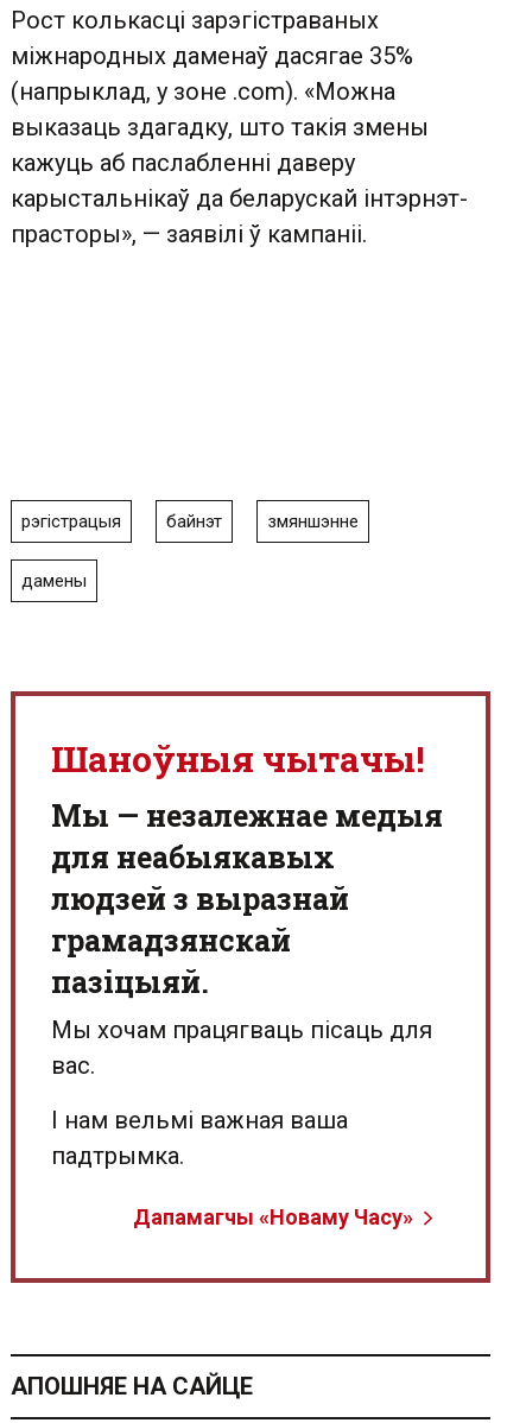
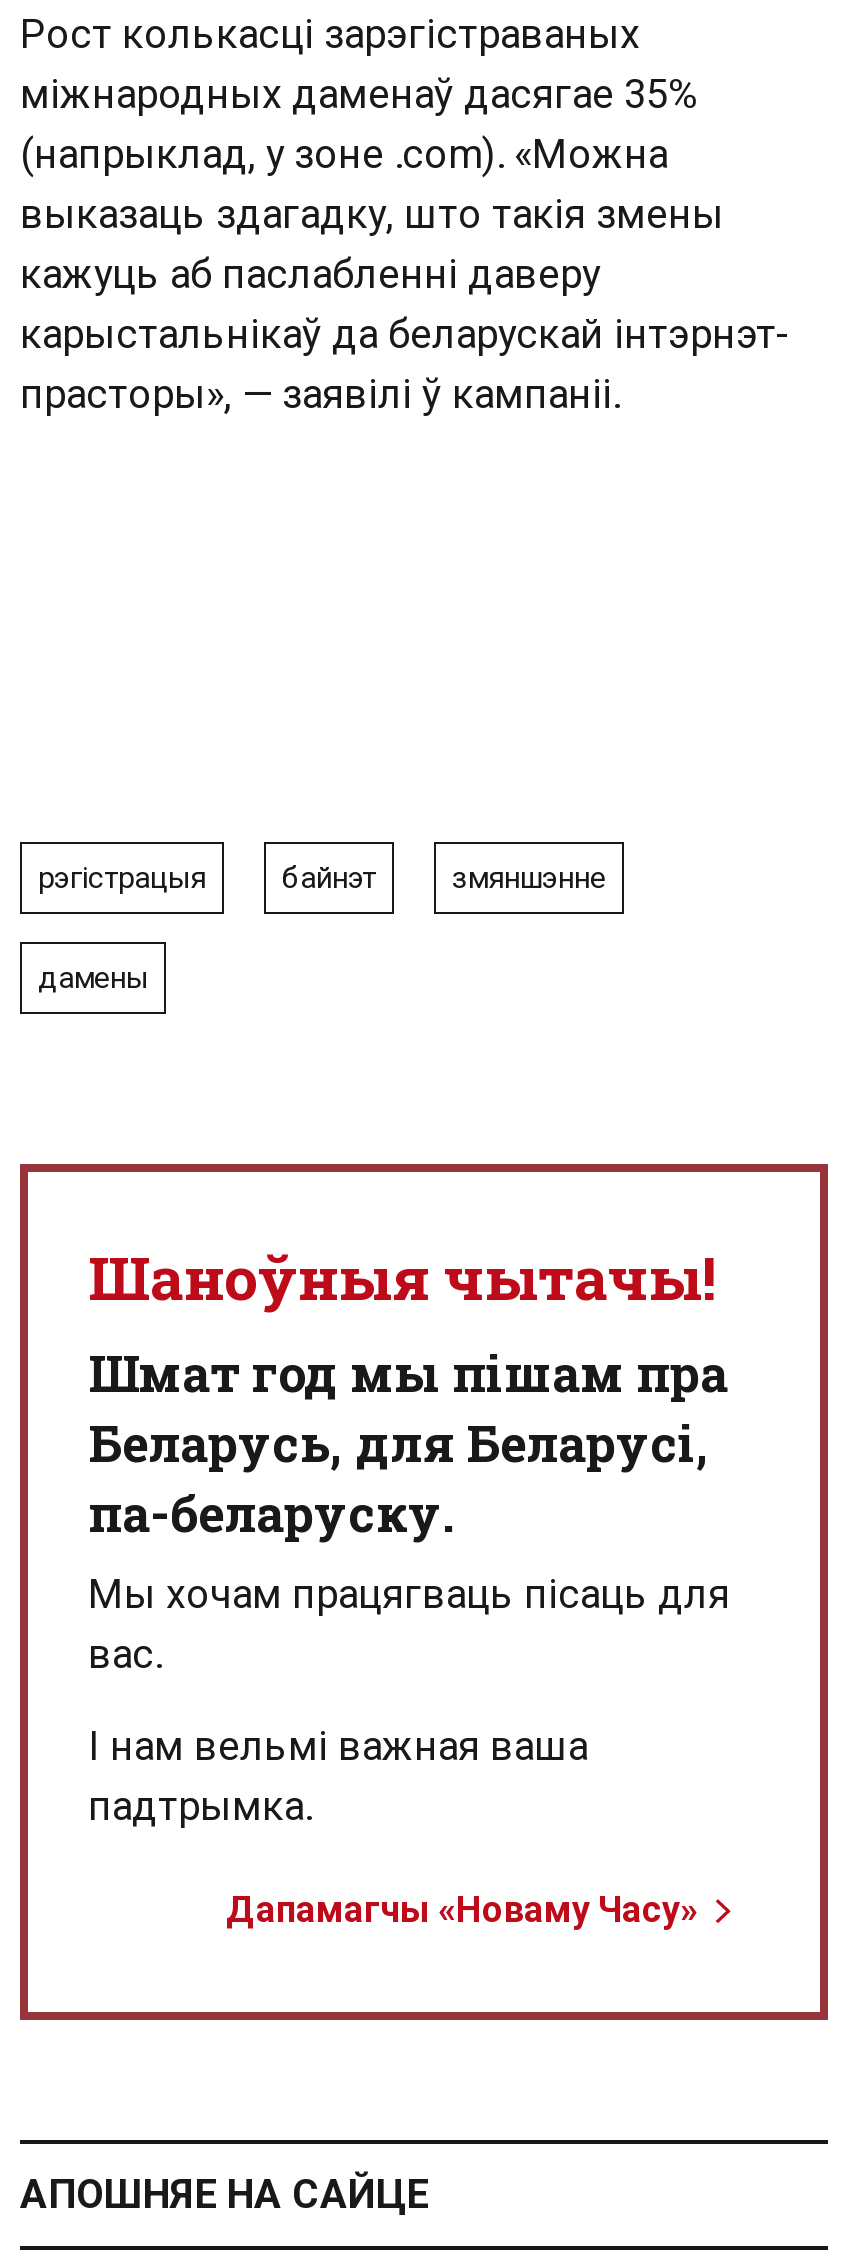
[51,796,443,1001] Мы — незалежнае медыя | для неабыякавых | людзей з выразнай | грамадзянскай | пазіцыяй. -> [88,1340,728,1546] Шмат год мы пішам пра | Беларусь, для Беларусі, | па-беларуску.

